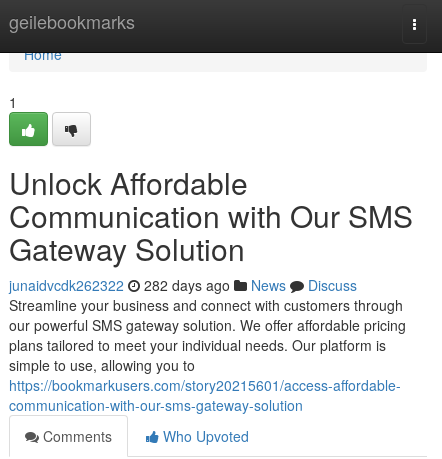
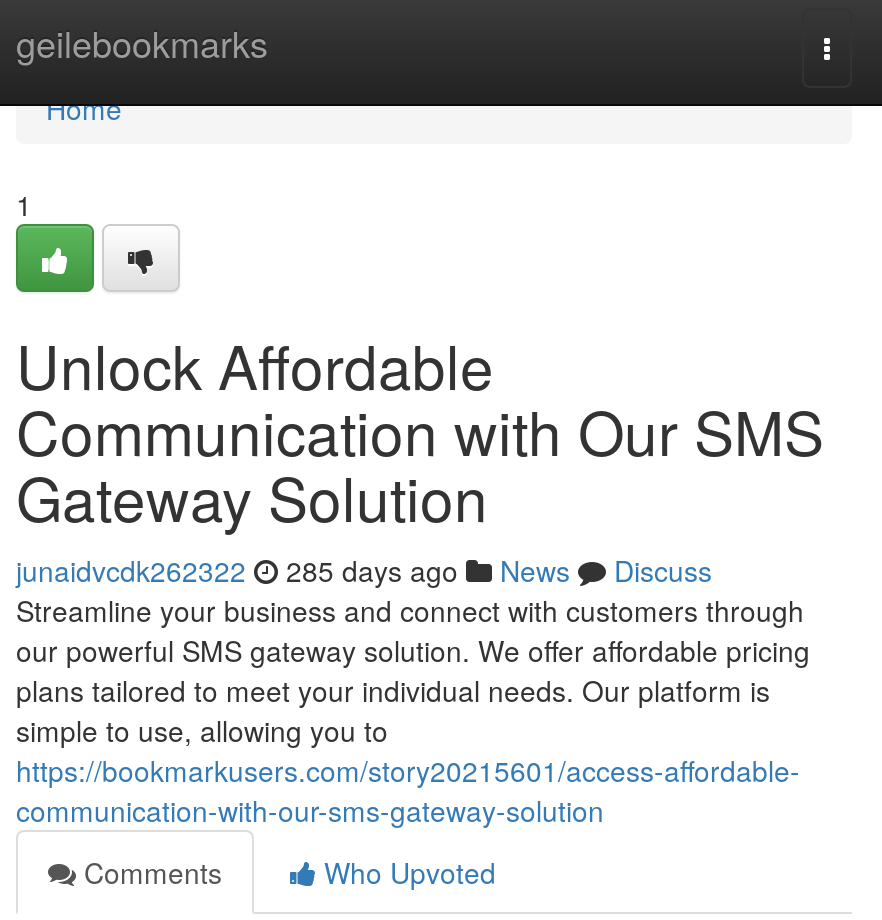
[9,275,357,295] junaidvcdk262322 282 days ago News Discuss -> [16,550,712,590] junaidvcdk262322 285 days ago News Discuss

